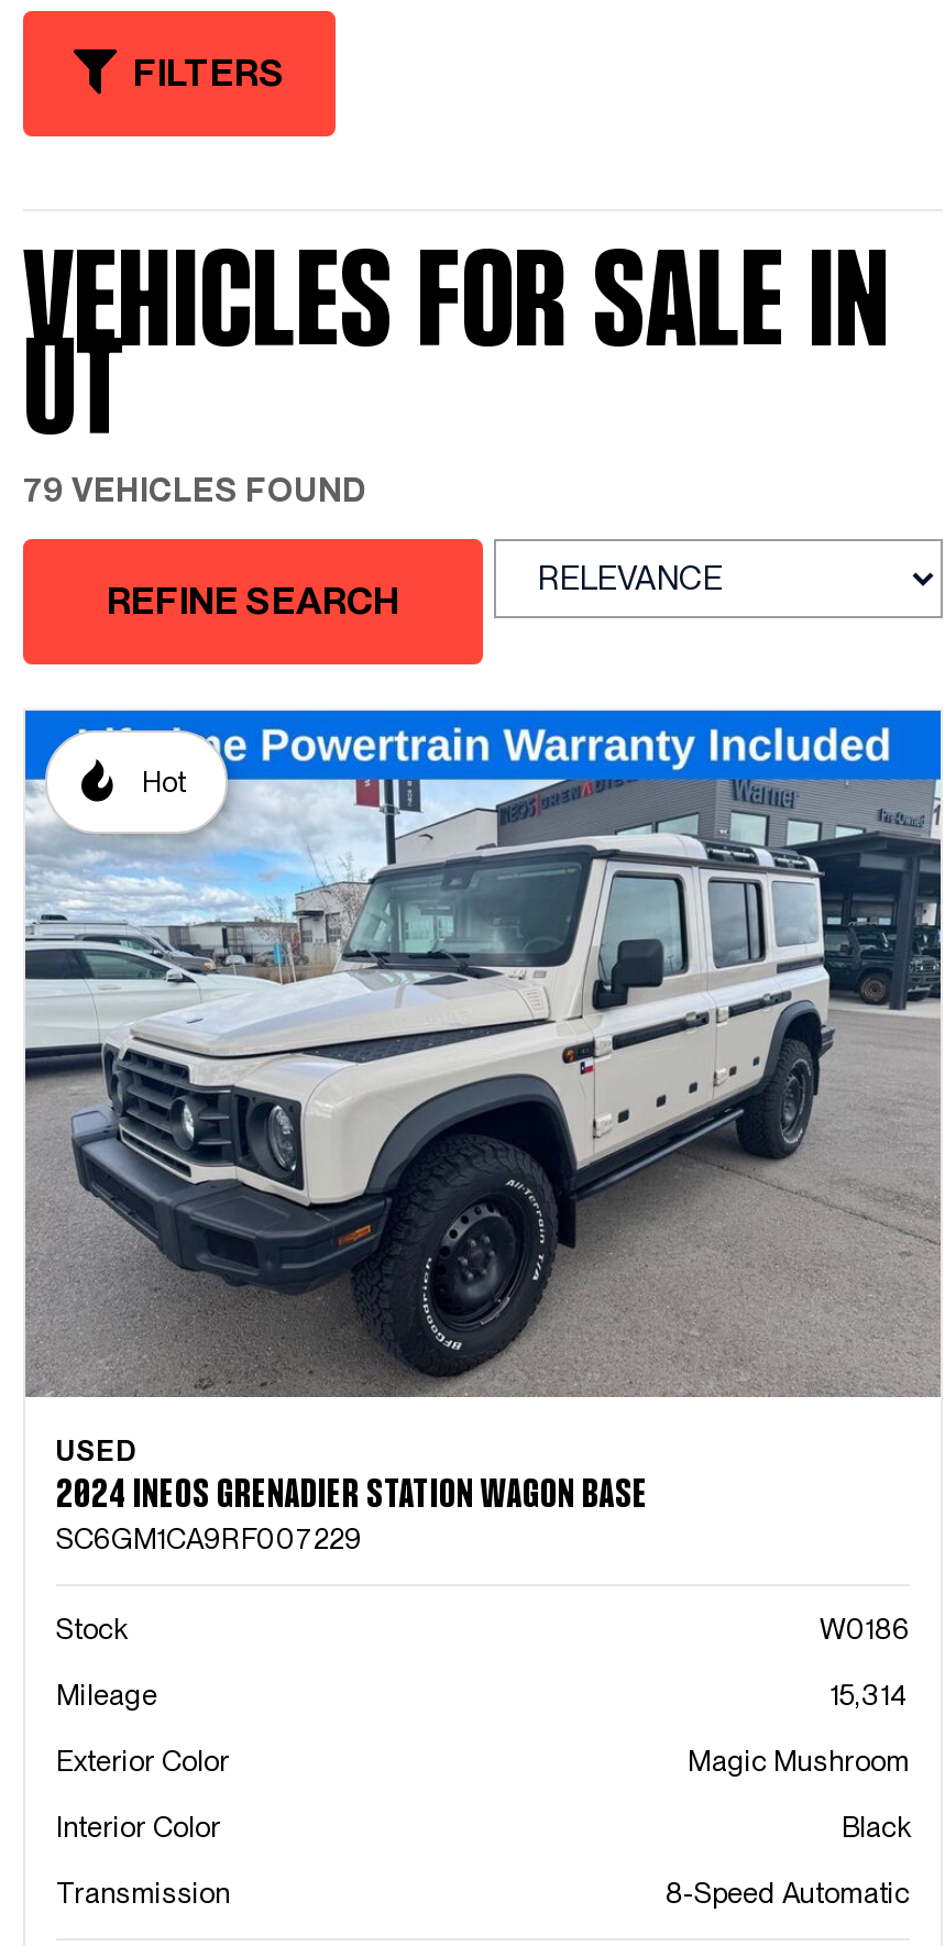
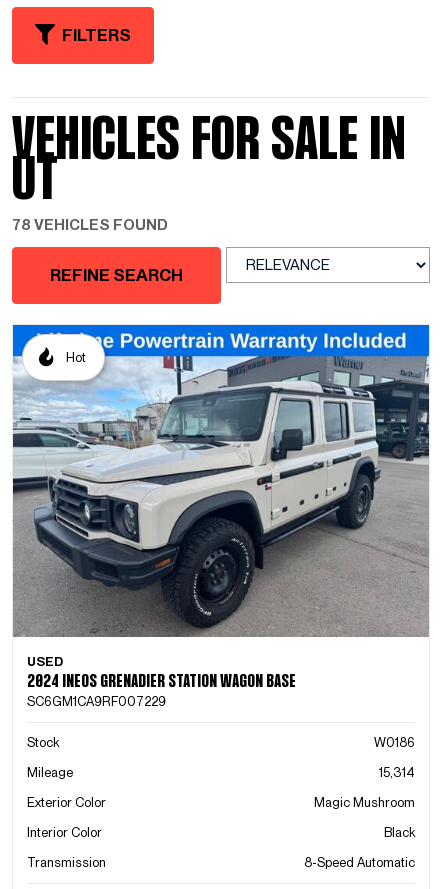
[23,471,366,510] 79 VEHICLES FOUND -> [12,216,168,234] 78 VEHICLES FOUND

